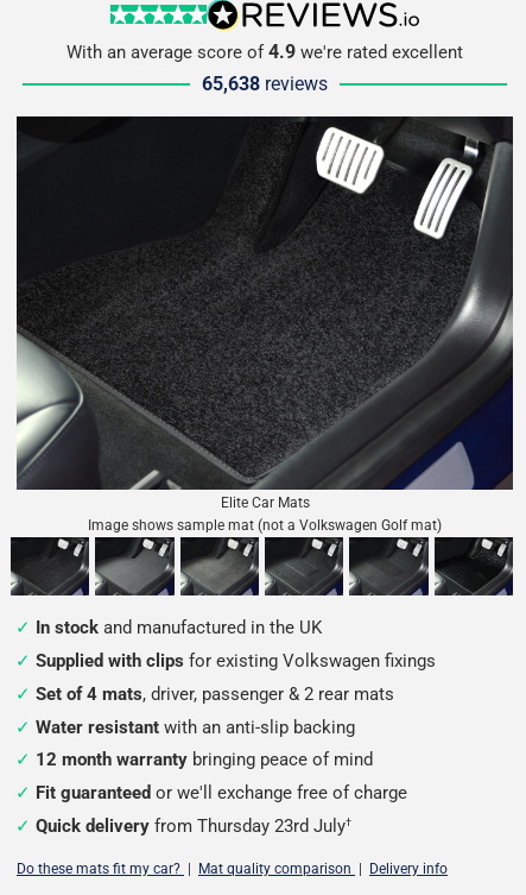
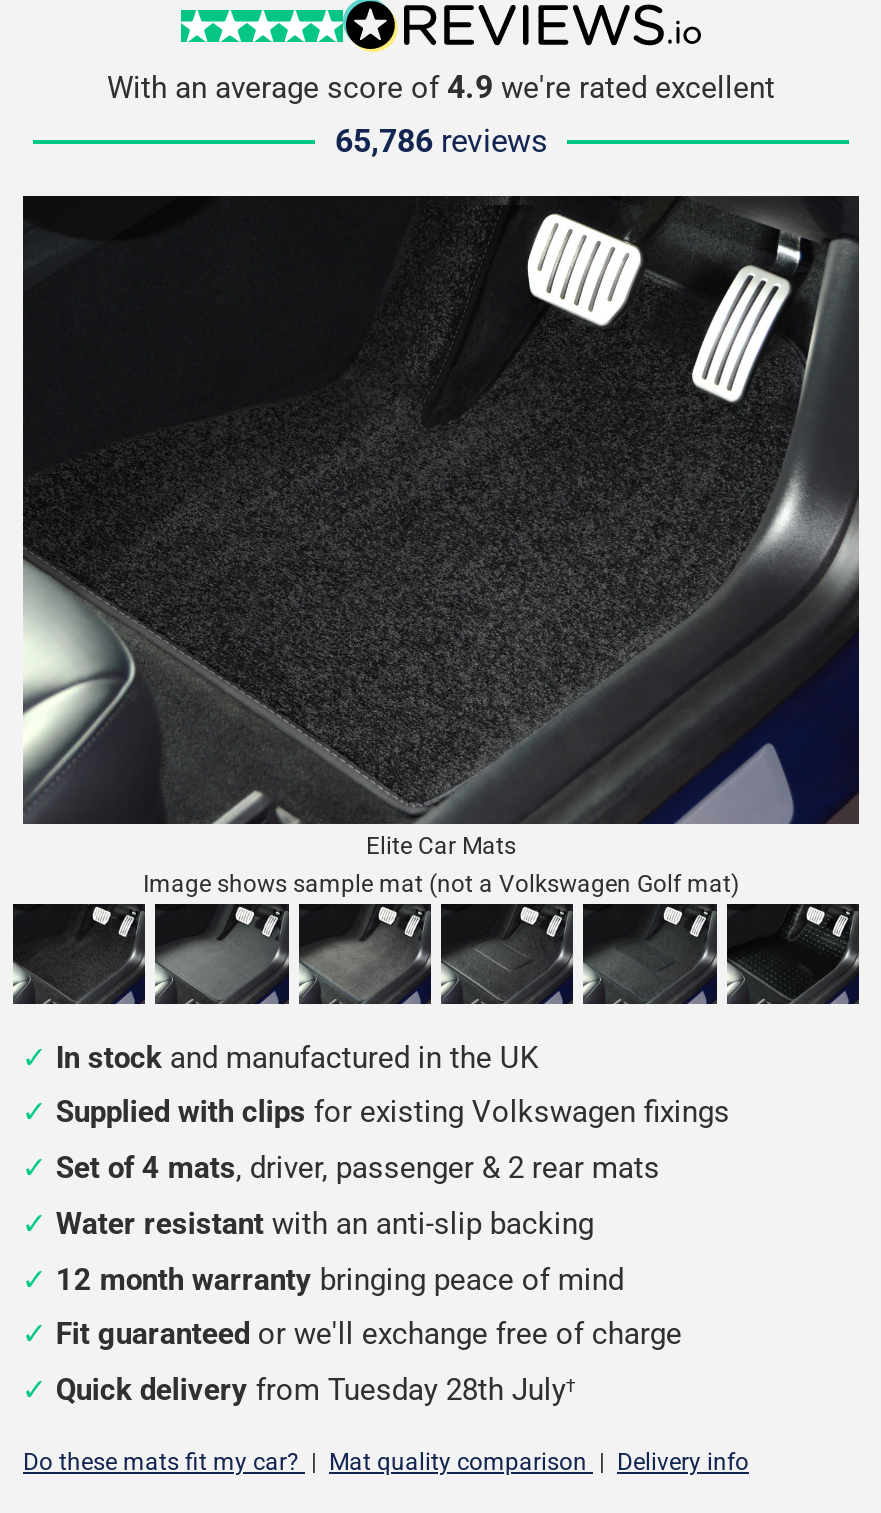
[202,73,328,95] 65,638 reviews -> [335,122,547,160] 65,786 reviews
[36,815,352,837] Quick delivery from Thursday 23rd July† -> [56,1372,576,1408] Quick delivery from Tuesday 28th July†

